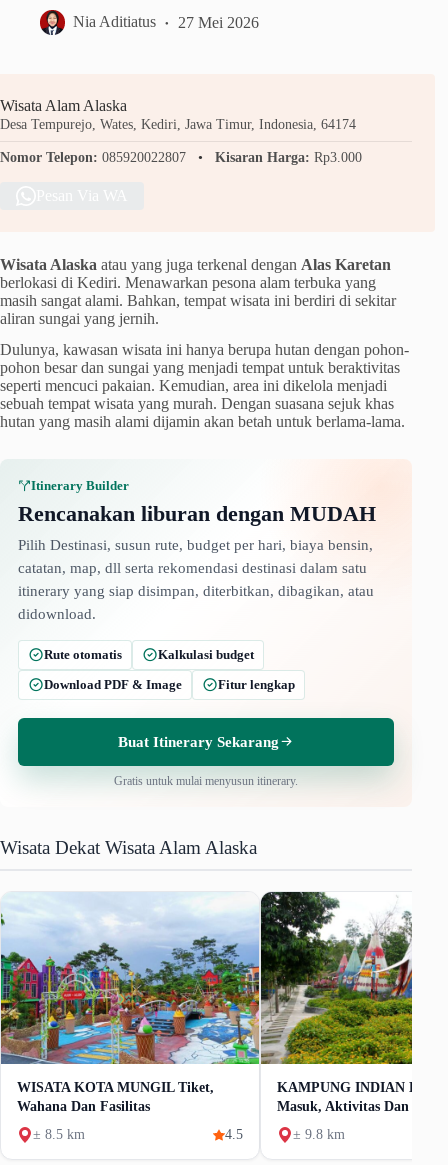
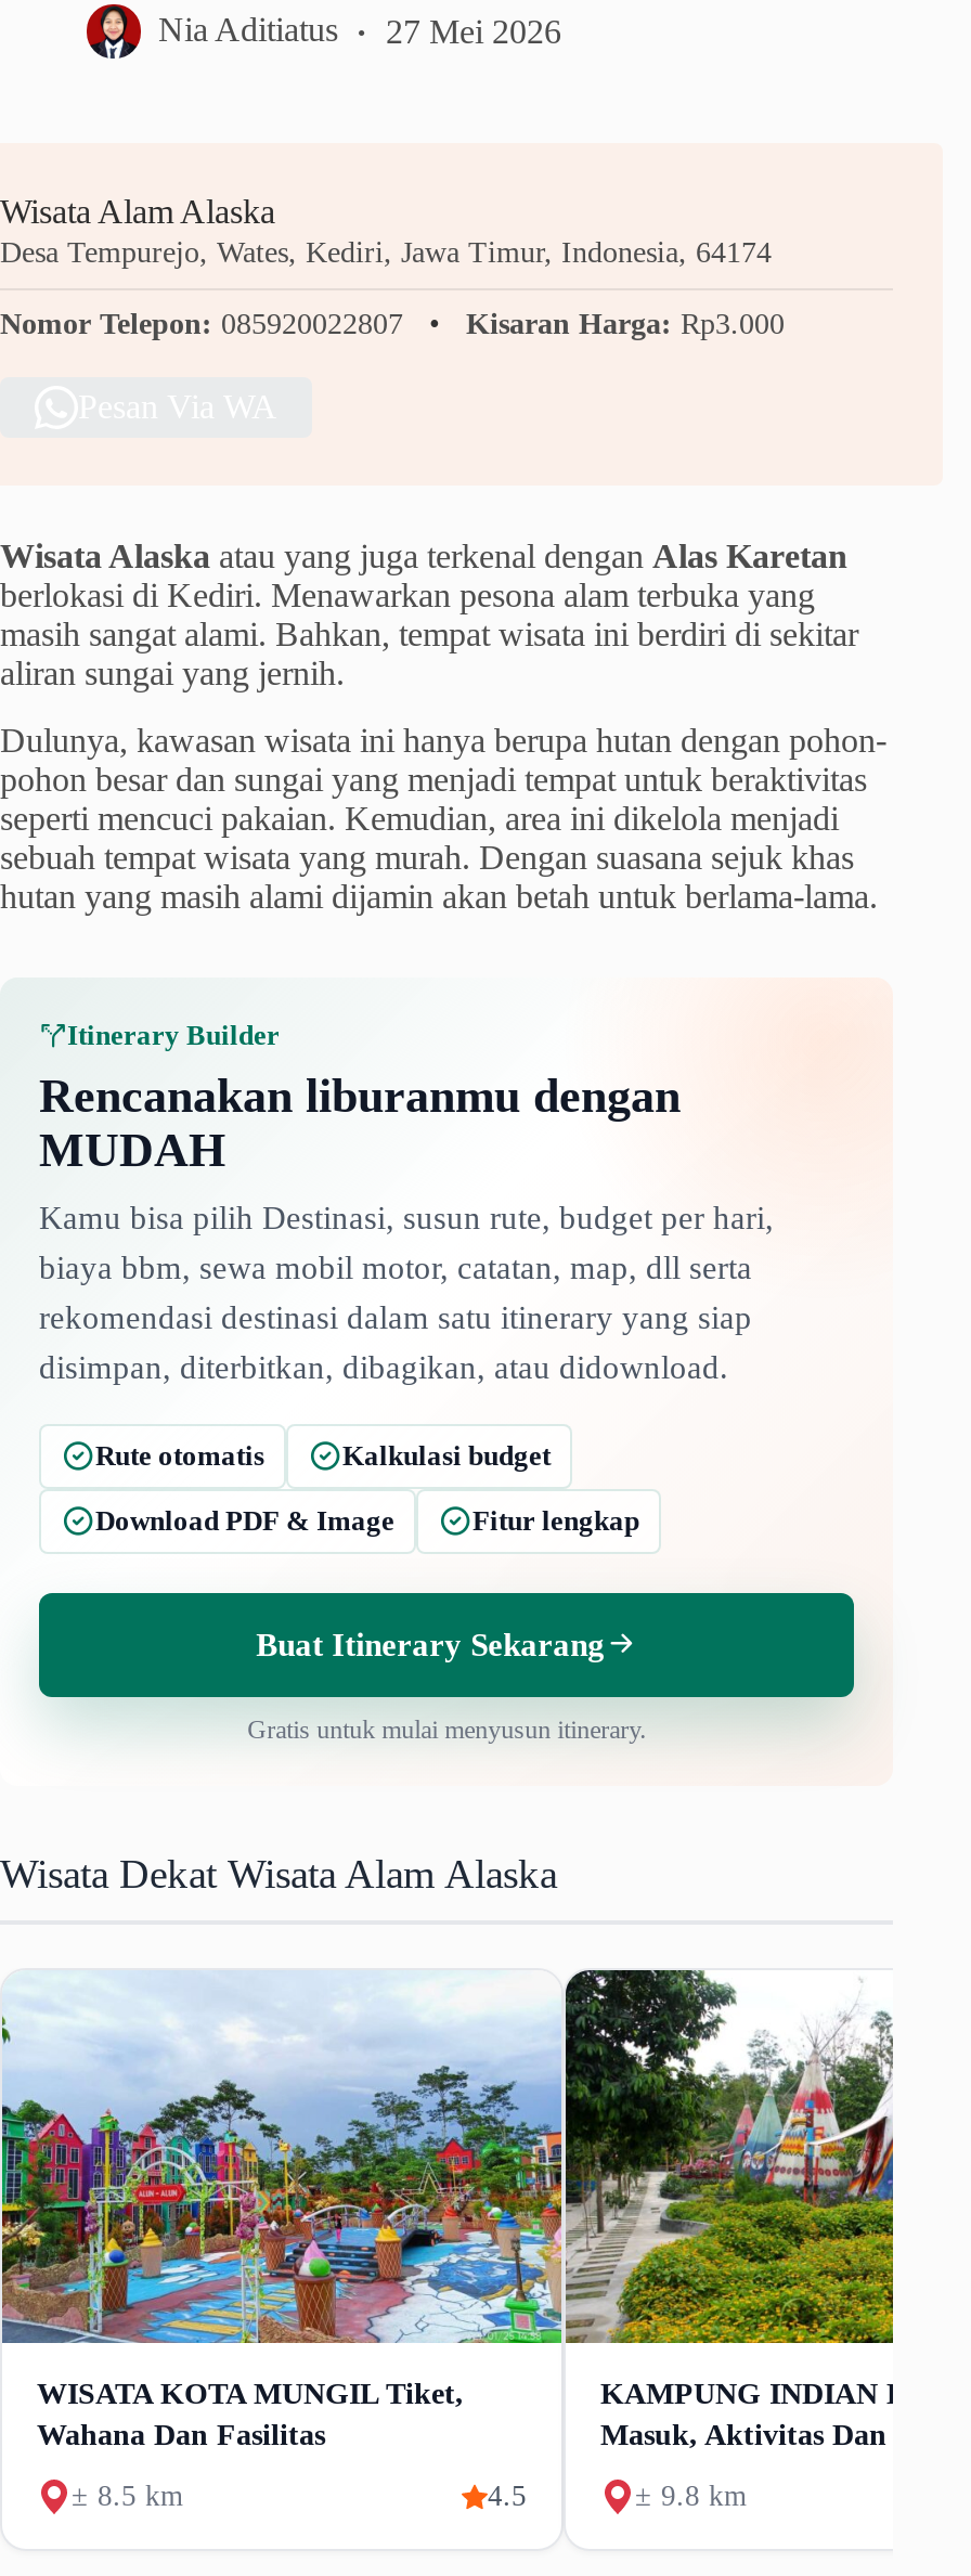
[18,501,376,622] Rencanakan liburan dengan MUDAH | Pilih Destinasi, susun rute, budget per hari, biaya bensin, | catatan, map, dll serta rekomendasi destinasi dalam satu | itinerary yang siap disimpan, diterbitkan, dibagikan, atau | didownload. -> [39,1068,774,1385] Rencanakan liburanmu dengan | MUDAH | Kamu bisa pilih Destinasi, susun rute, budget per hari, | biaya bbm, sewa mobil motor, catatan, map, dll serta | rekomendasi destinasi dalam satu itinerary yang siap | disimpan, diterbitkan, dibagikan, atau didownload.

